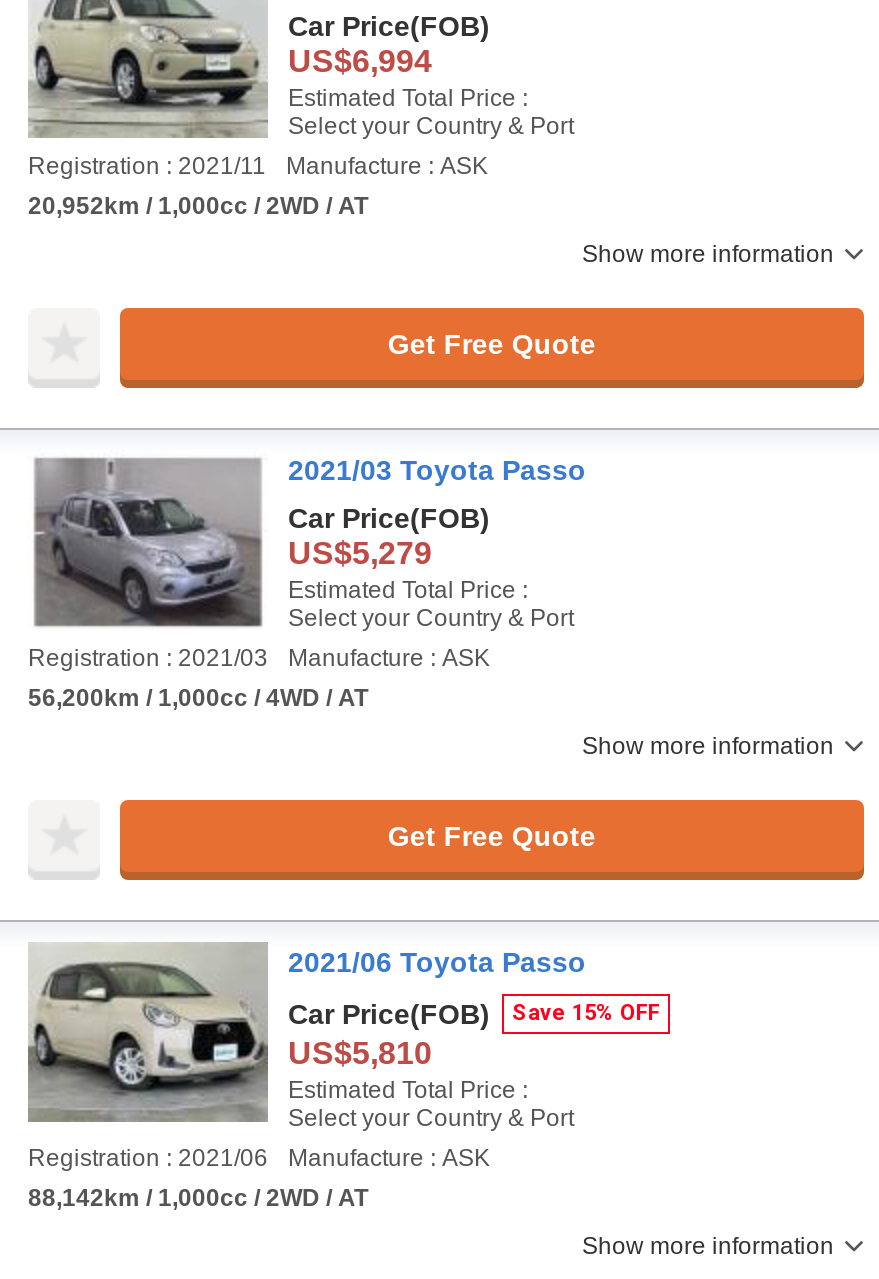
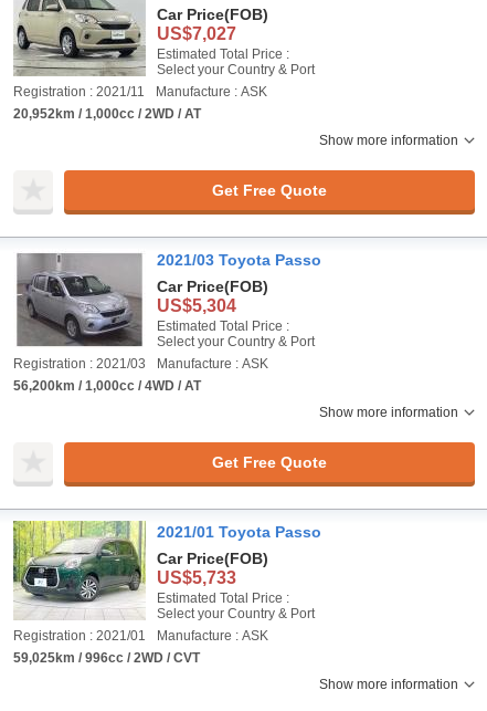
[288,44,432,78] US$6,994 -> [157,24,236,43] US$7,027
[288,536,432,570] US$5,279 -> [157,296,236,315] US$5,304
[28,942,586,1122] [image] | 2021/06 Toyota Passo -> [12,521,321,615] [image] | 2021/01 Toyota Passo
[288,1000,660,1070] Save 15% OFF | US$5,810 -> [157,568,236,587] US$5,733
[28,1144,268,1172] Registration : 2021/06 -> [13,628,146,644] Registration : 2021/01
[28,1184,368,1212] 88,142km / 1,000cc / 2WD / AT -> [13,650,200,666] 59,025km / 996cc / 2WD / CVT

